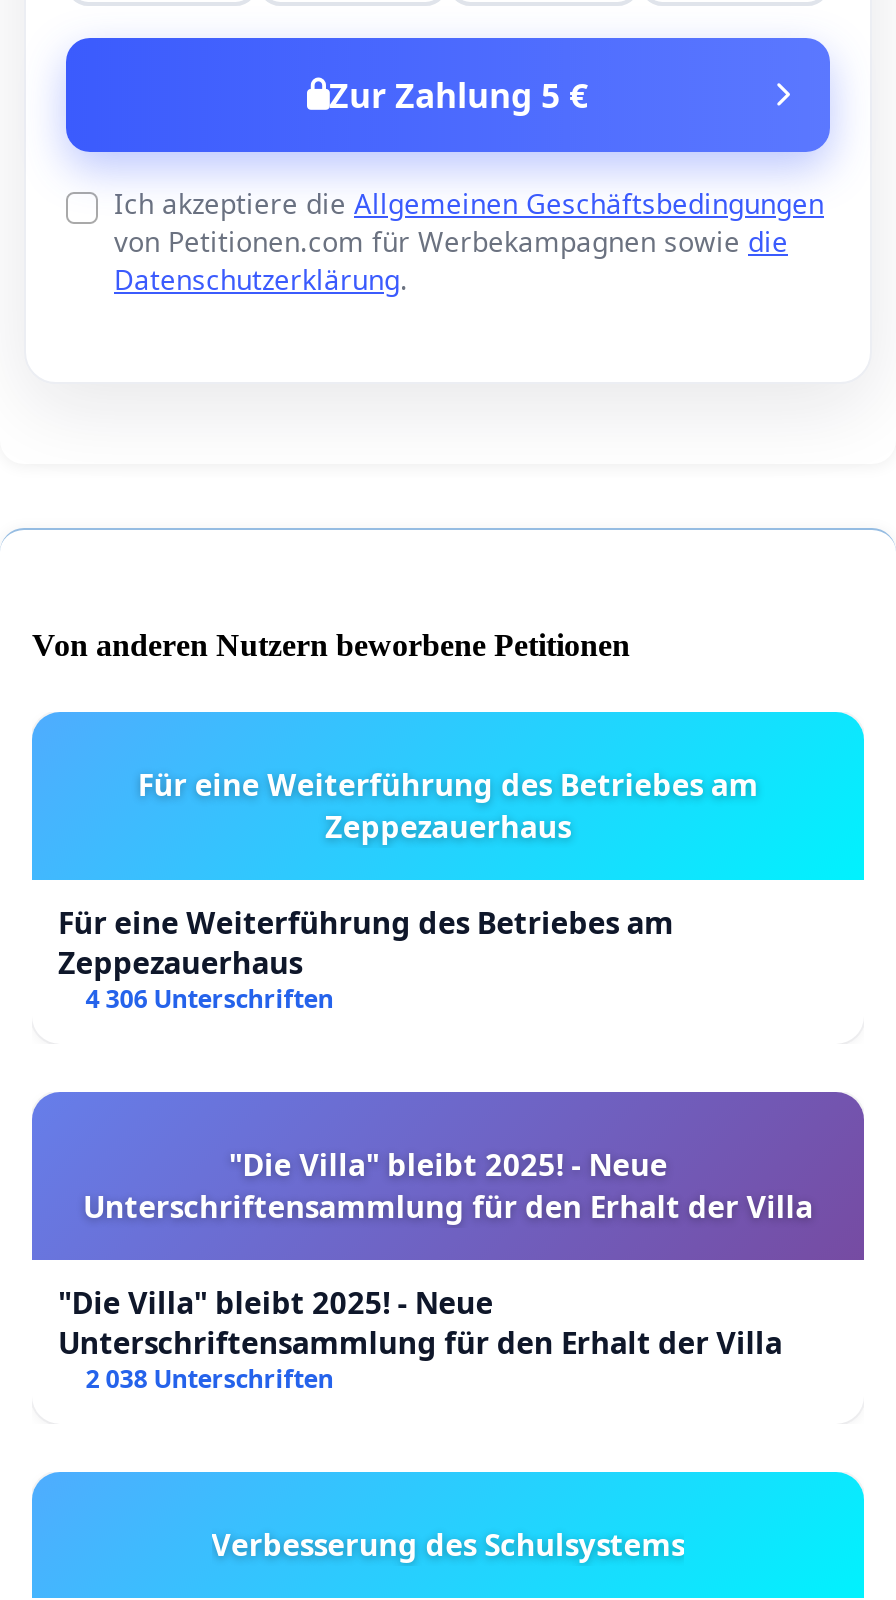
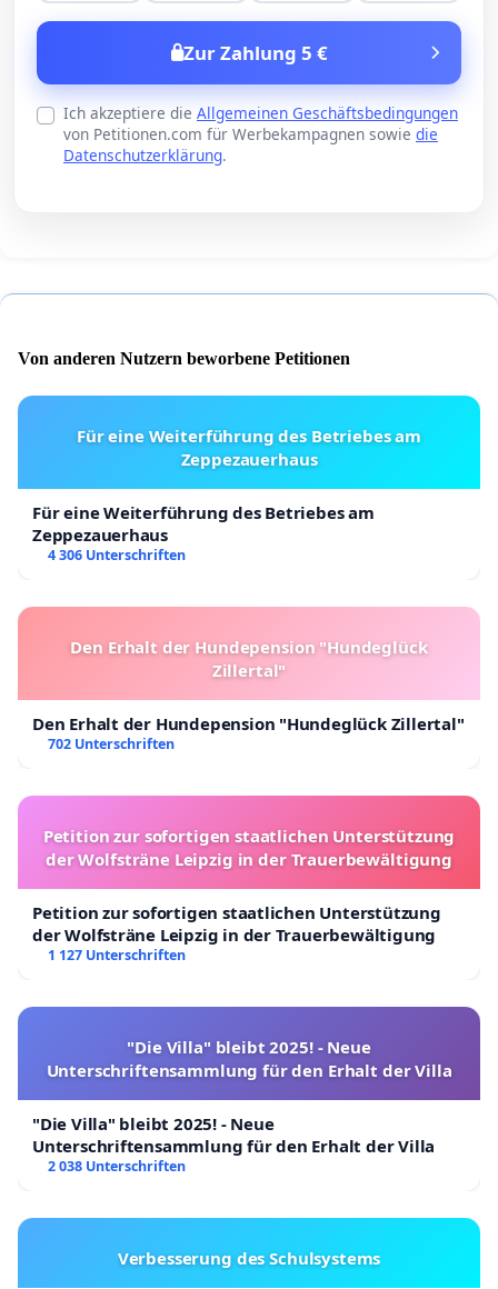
none -> [17,795,481,964] [image] | Petition zur sofortigen staatlichen Unterstützung | der Wolfsträne Leipzig in der Trauerbewältigung | Petition zur sofortigen staatlichen Unterstützung | der Wolfsträne Leipzig in der Trauerbewältigung | 1 127 Unterschriften
none -> [18,607,480,753] [image] | Den Erhalt der Hundepension "Hundeglück | Zillertal" | Den Erhalt der Hundepension "Hundeglück Zillertal" | 702 Unterschriften

